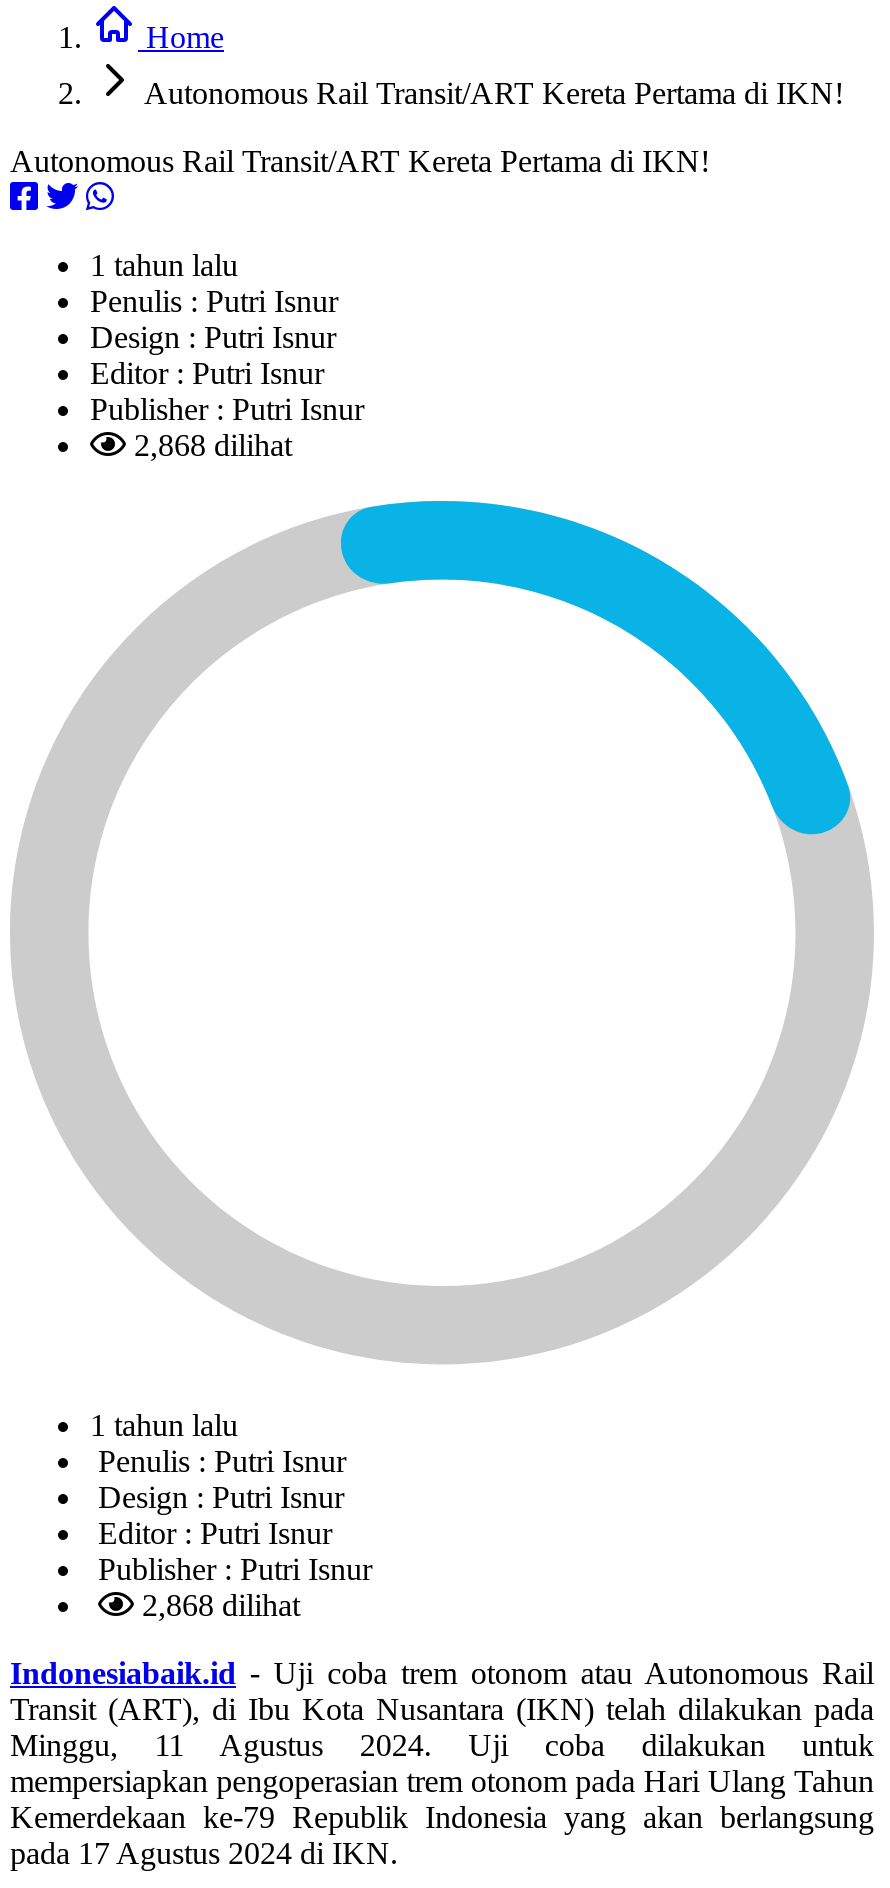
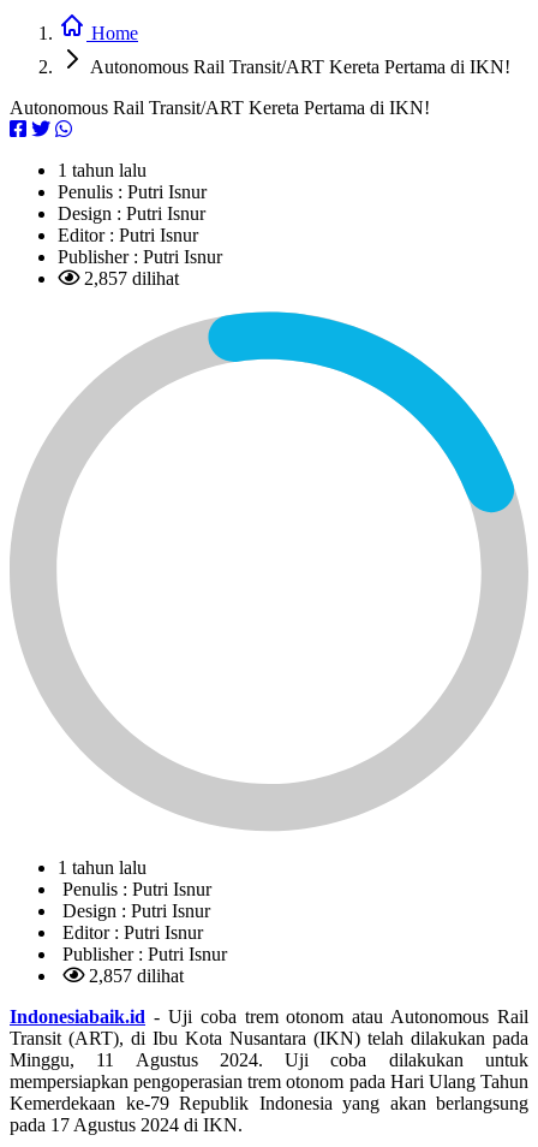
[126,428,292,462] 2,868 dilihat -> [79,268,179,289] 2,857 dilihat
[134,1589,300,1623] 2,868 dilihat -> [84,966,184,986] 2,857 dilihat

